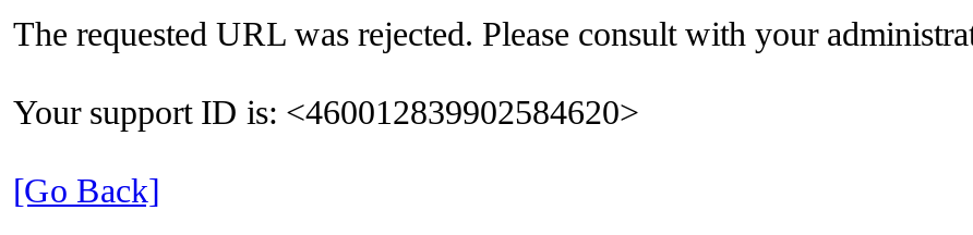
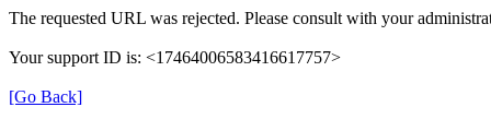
[13,94,639,131] Your support ID is: <460012839902584620> -> [9,48,341,67] Your support ID is: <17464006583416617757>

